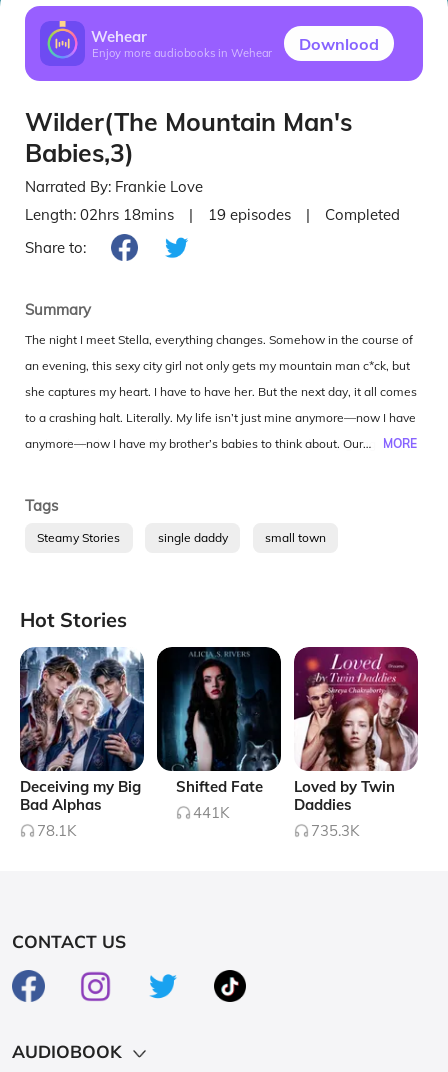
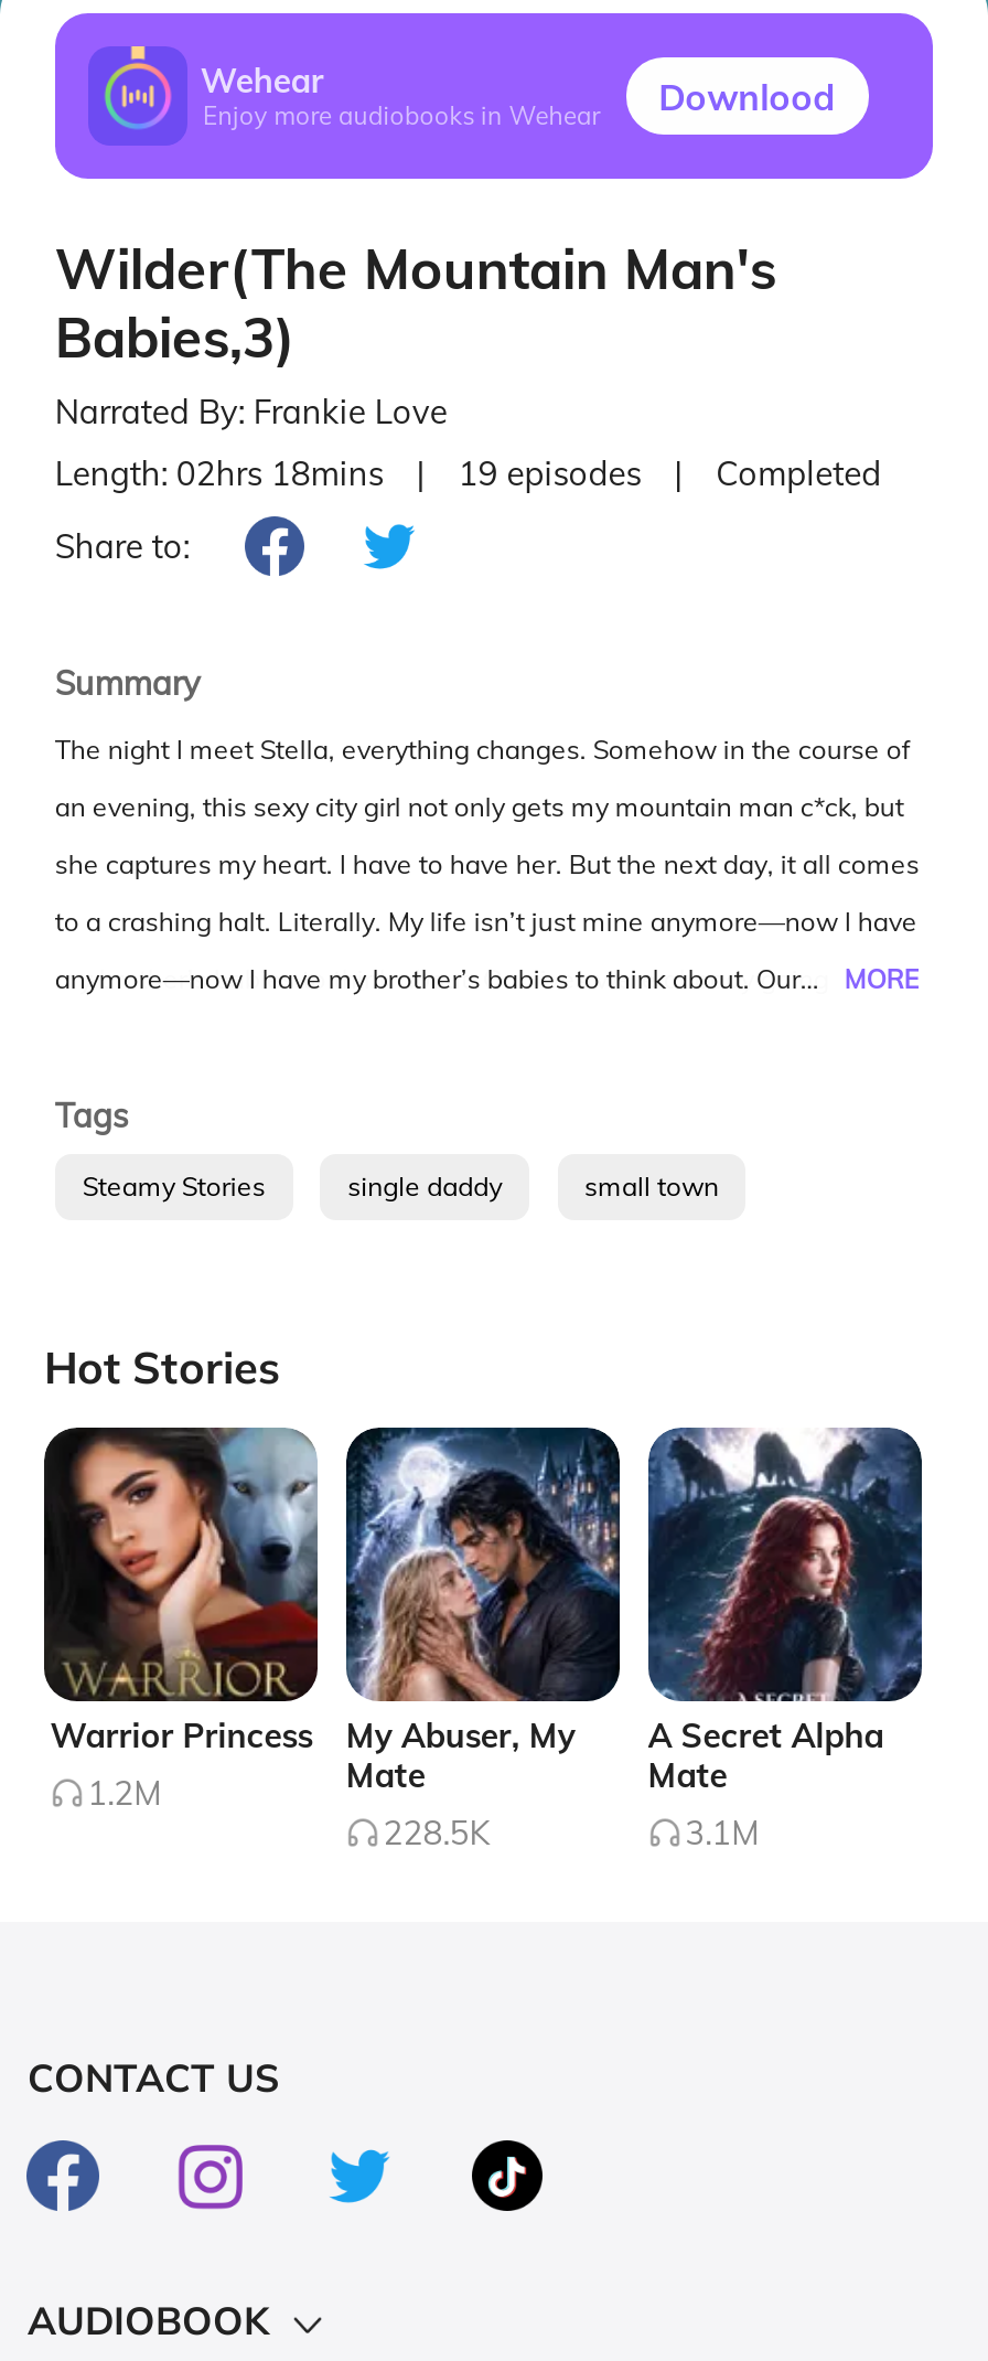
[19,646,145,840] [image] | Deceiving my Big | Bad Alphas | 78.1K -> [42,1425,320,1814] [image] | Warrior Princess | 1.2M
[156,647,281,822] [image] | Shifted Fate | 441K -> [344,1428,622,1853] [image] | My Abuser, My | Mate | 228.5K
[294,646,418,840] [image] | Loved by Twin | Daddies | 735.3K -> [646,1425,924,1853] [image] | A Secret Alpha | Mate | 3.1M

